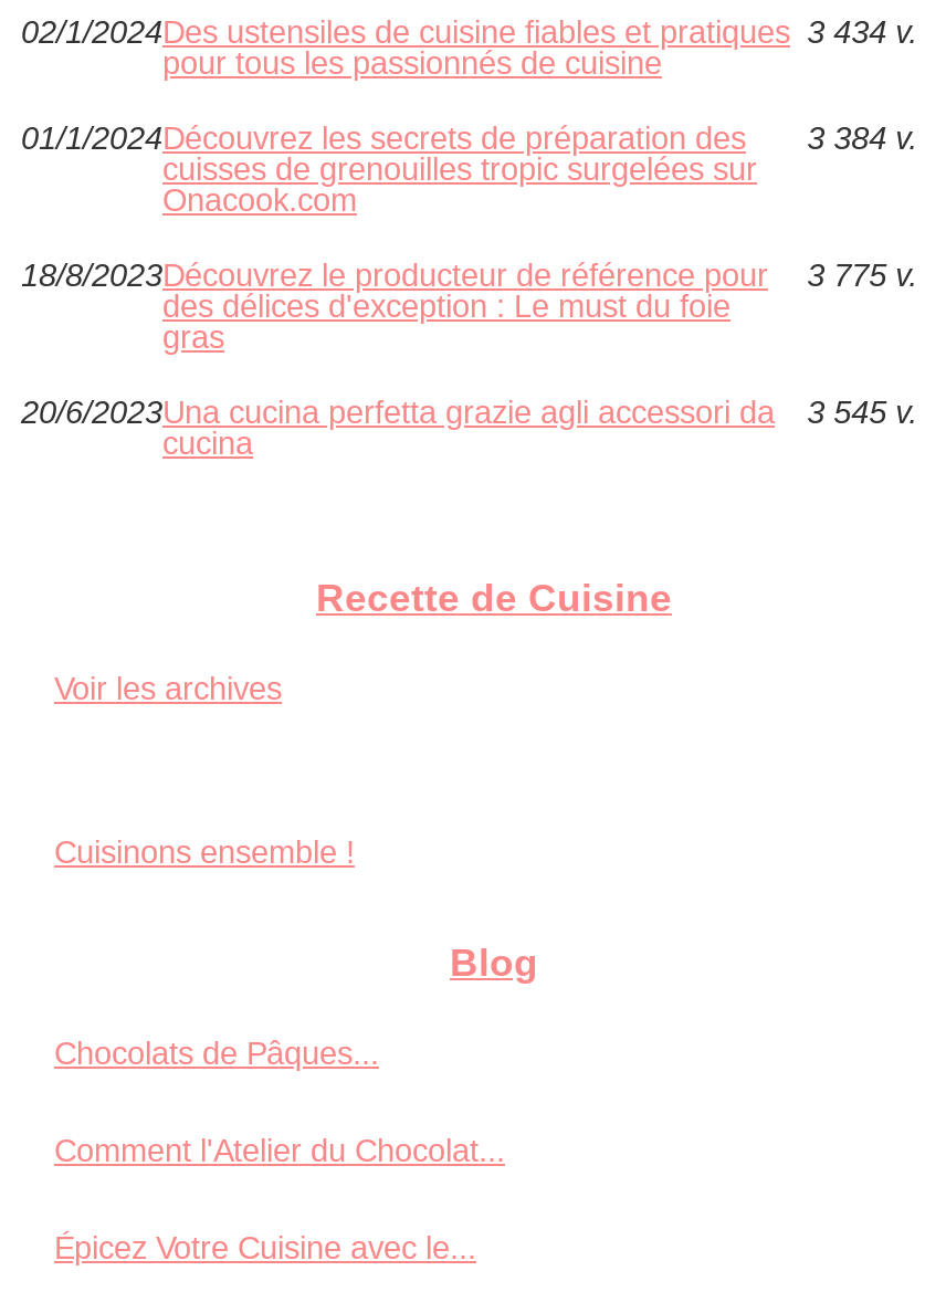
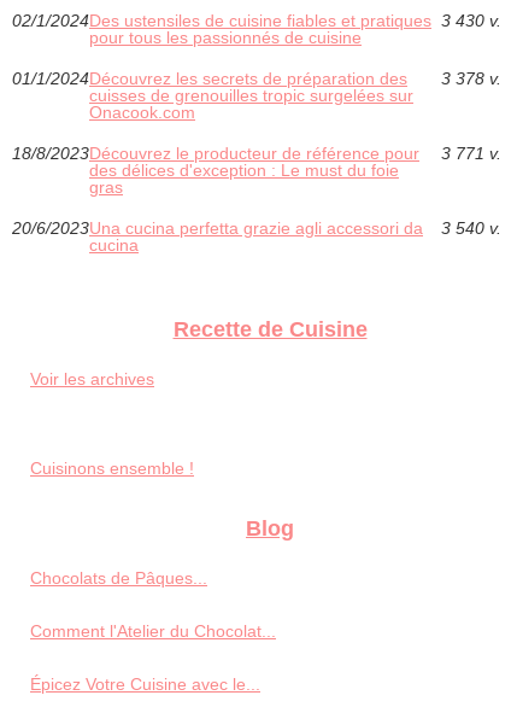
[21,13,917,49] 02/1/2024Des ustensiles de cuisine fiables et pratiques 3 434 v. -> [12,10,501,30] 02/1/2024Des ustensiles de cuisine fiables et pratiques 3 430 v.
[21,120,917,155] 01/1/2024Découvrez les secrets de préparation des 3 384 v. -> [12,68,501,88] 01/1/2024Découvrez les secrets de préparation des 3 378 v.
[21,257,917,292] 18/8/2023Découvrez le producteur de référence pour 3 775 v. -> [12,143,501,162] 18/8/2023Découvrez le producteur de référence pour 3 771 v.
[21,394,917,429] 20/6/2023 Una cucina perfetta grazie agli accessori da 3 545 v. -> [12,218,501,237] 20/6/2023 Una cucina perfetta grazie agli accessori da 3 540 v.

